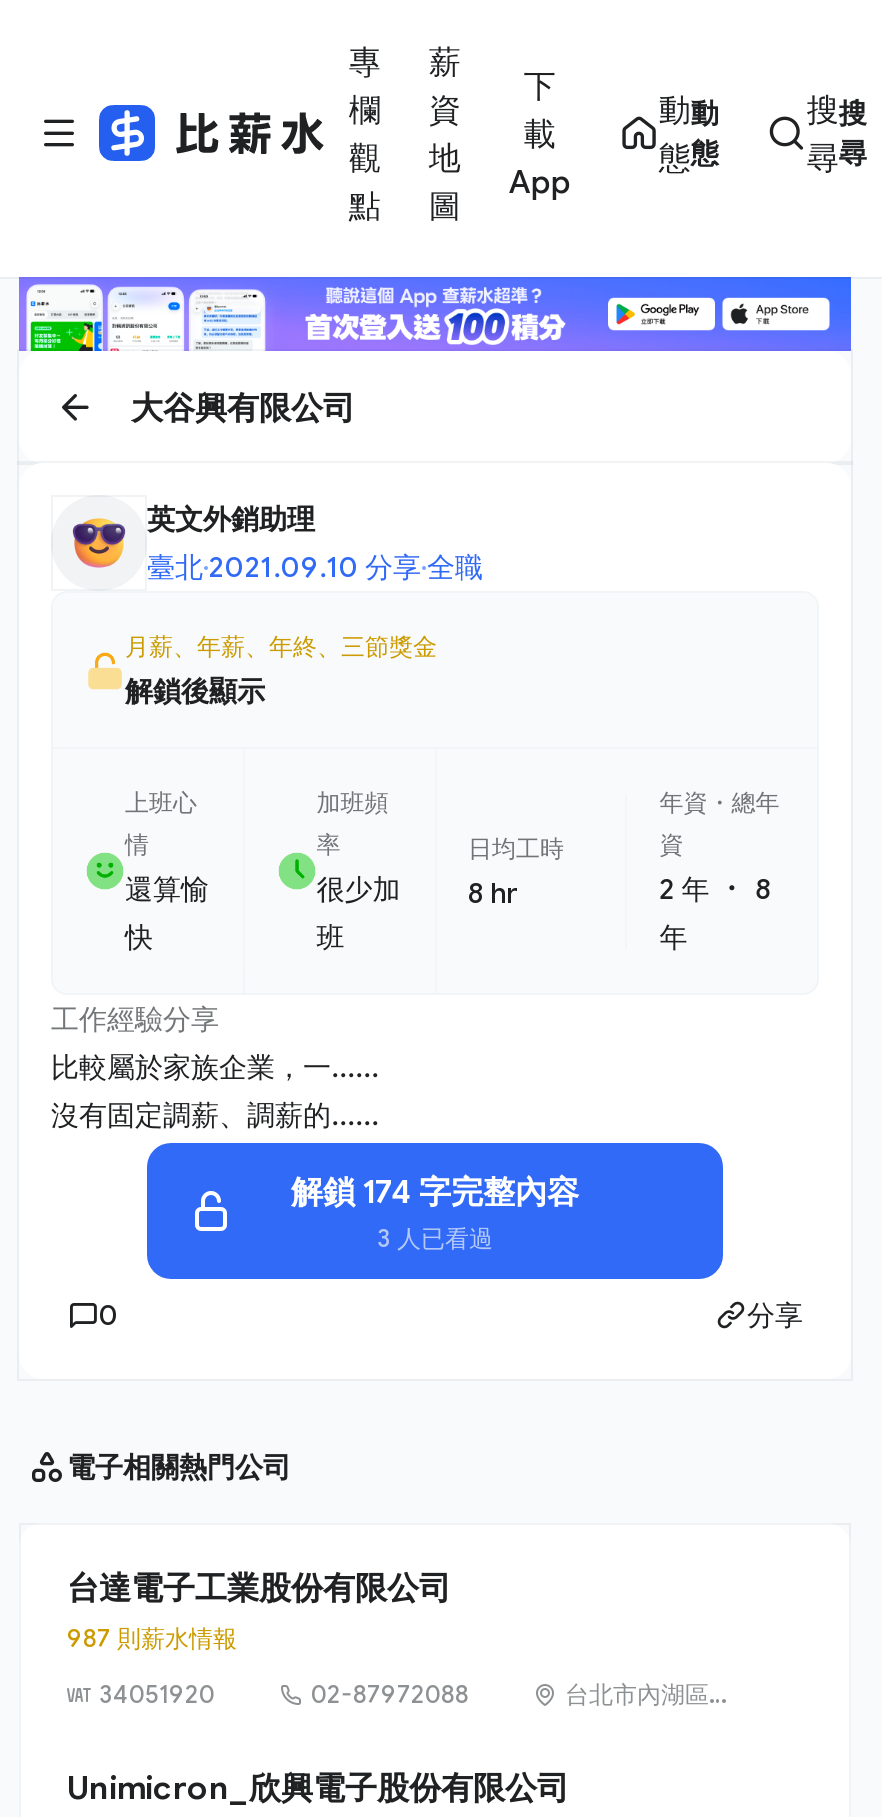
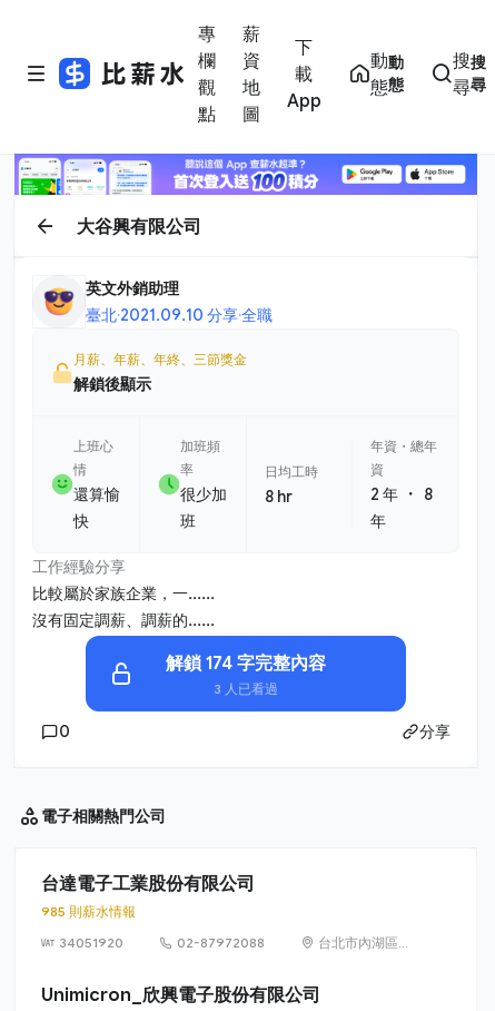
[67,1623,237,1653] 987 則薪水情報 -> [41,903,136,920] 985 則薪水情報

